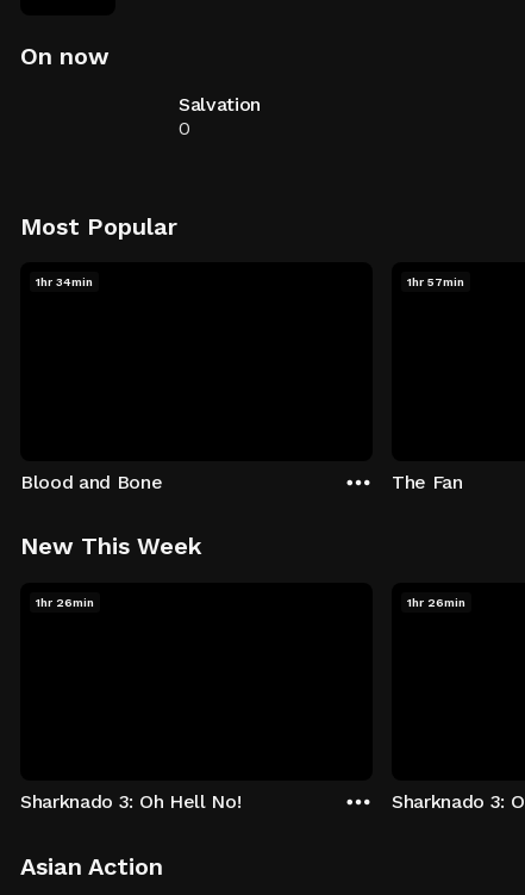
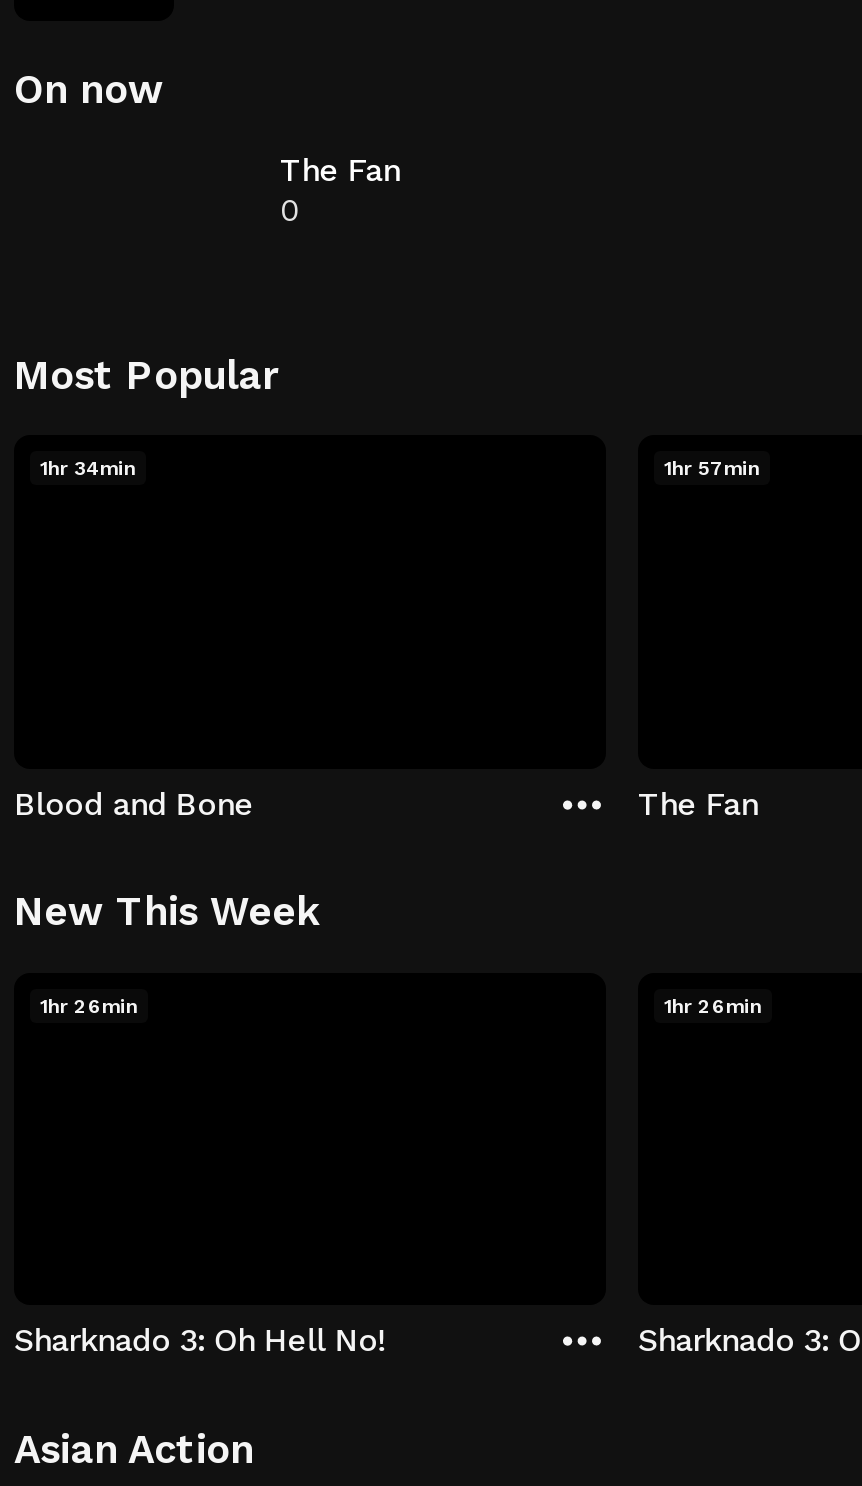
[179,93,261,116] Salvation -> [280,151,400,189] The Fan

